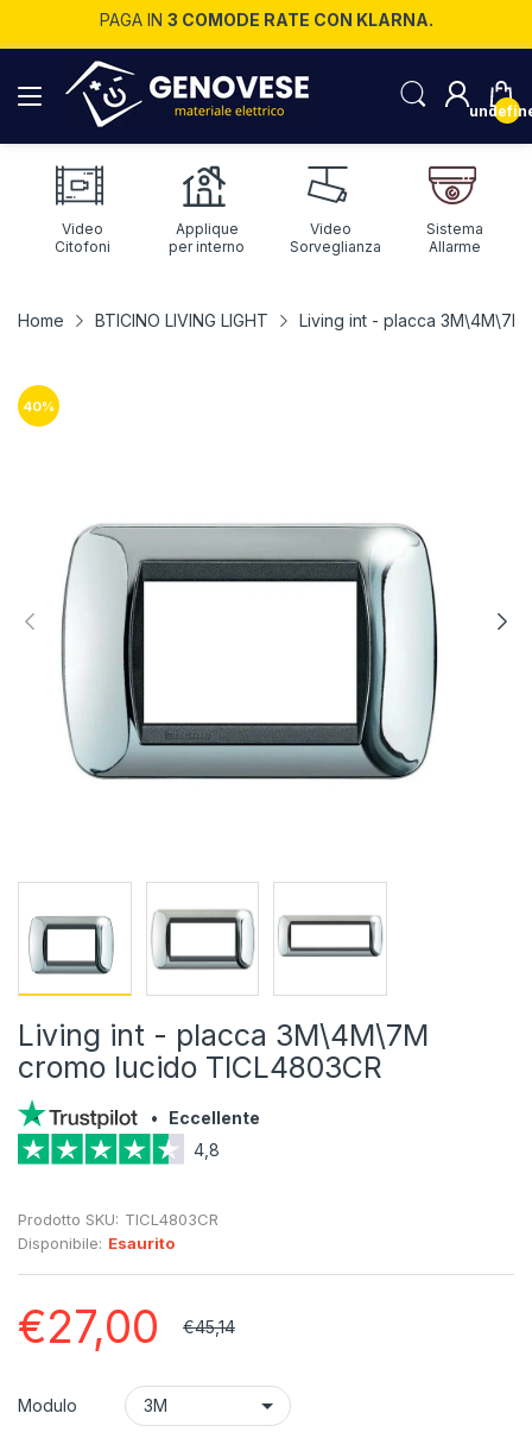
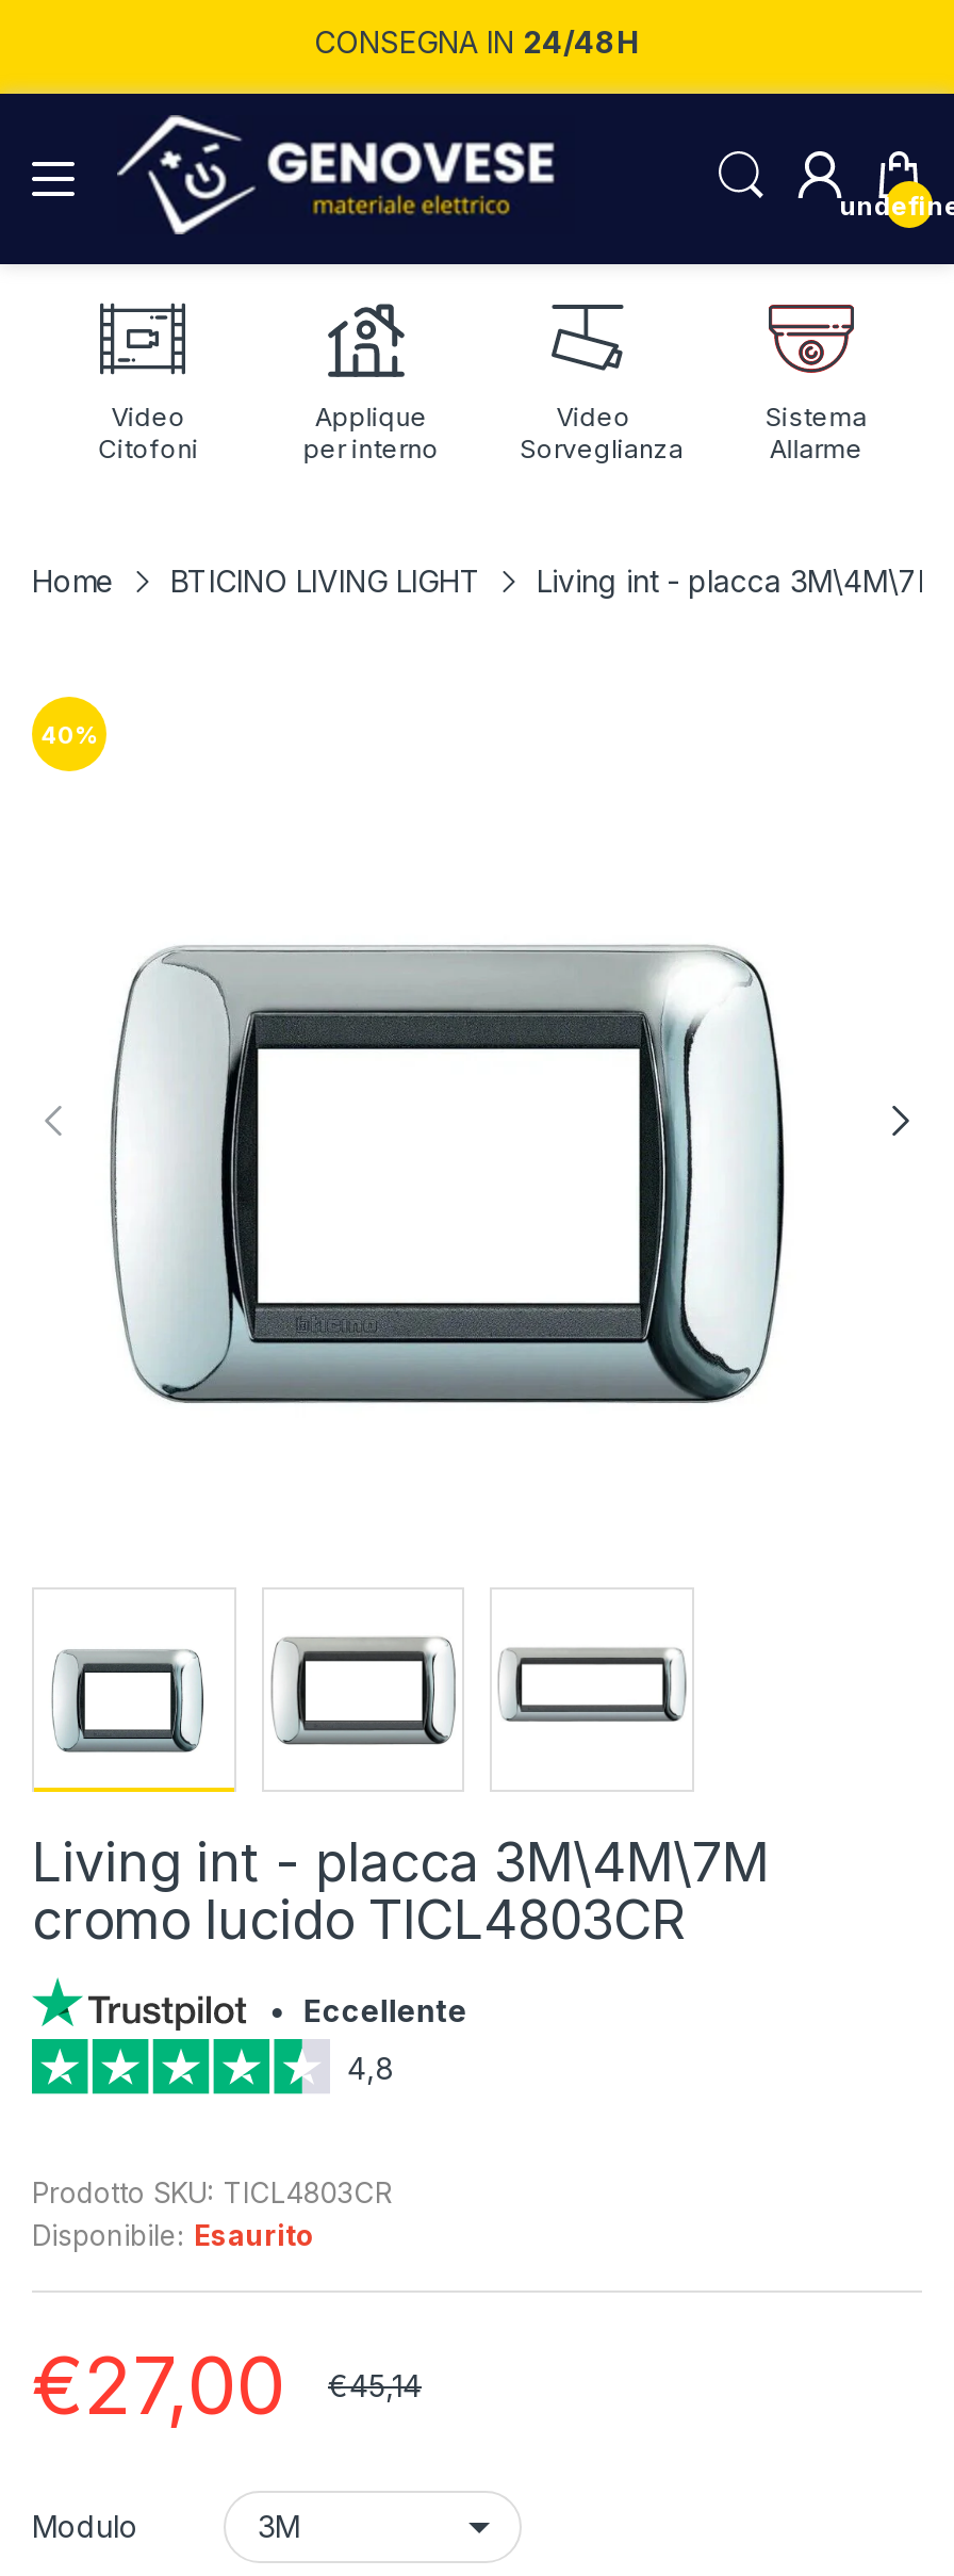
[99,10,433,30] PAGA IN 3 COMODE RATE CON KLARNA. -> [314,23,640,60] CONSEGNA IN 24/48H

